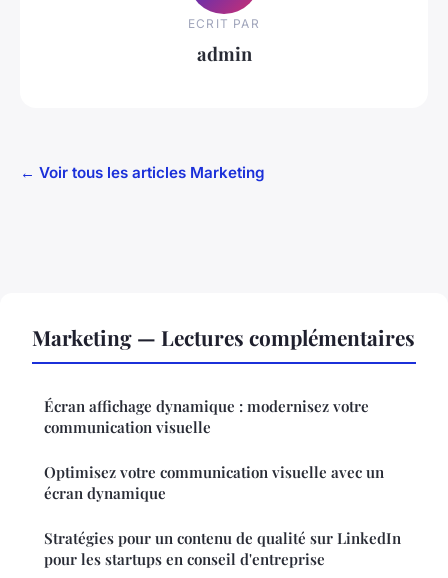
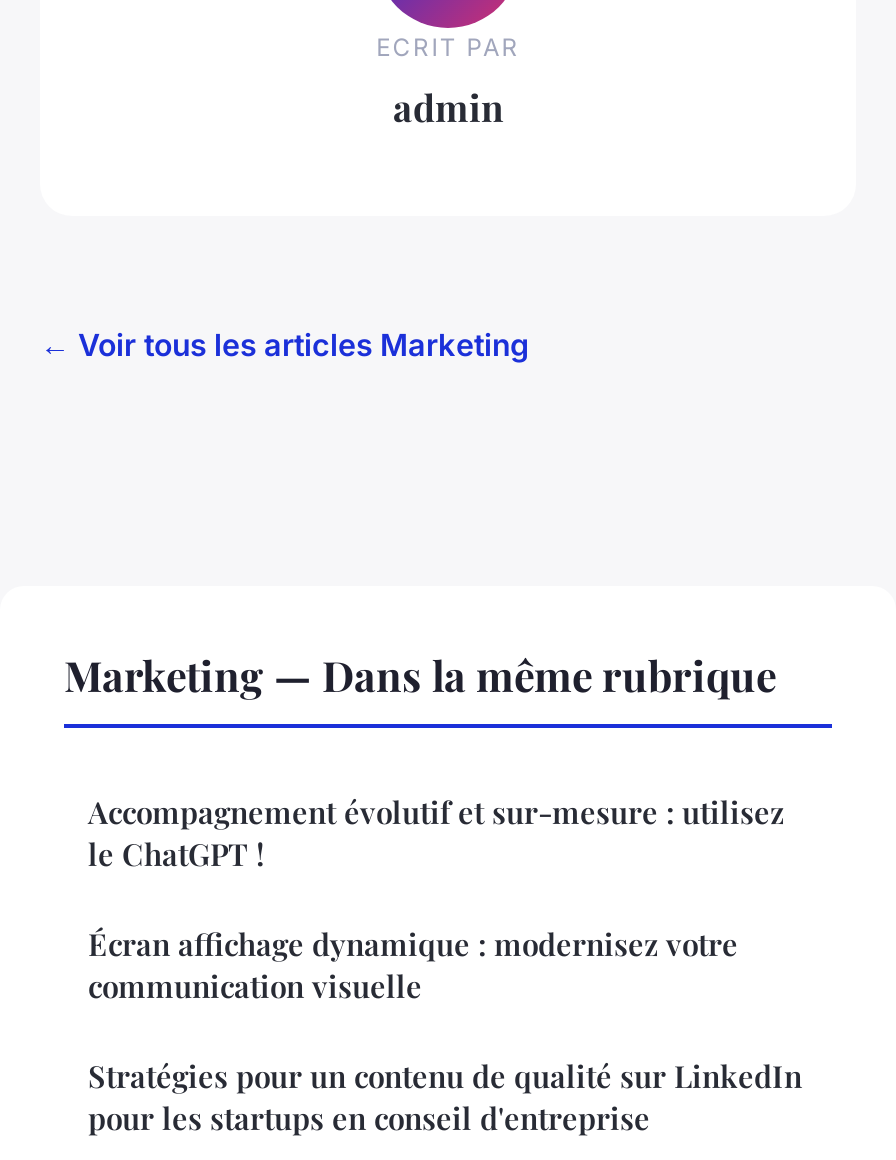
[32,323,415,351] Marketing — Lectures complémentaires -> [64,646,784,874] Marketing — Dans la même rubrique | Accompagnement évolutif et sur-mesure : utilisez | le ChatGPT !
moved [44,396,369,437] -> [88,924,738,1006]: Écran affichage dynamique : modernisez votre | communication visuelle
[44,462,384,503] Optimisez votre communication visuelle avec un | écran dynamique -> none

